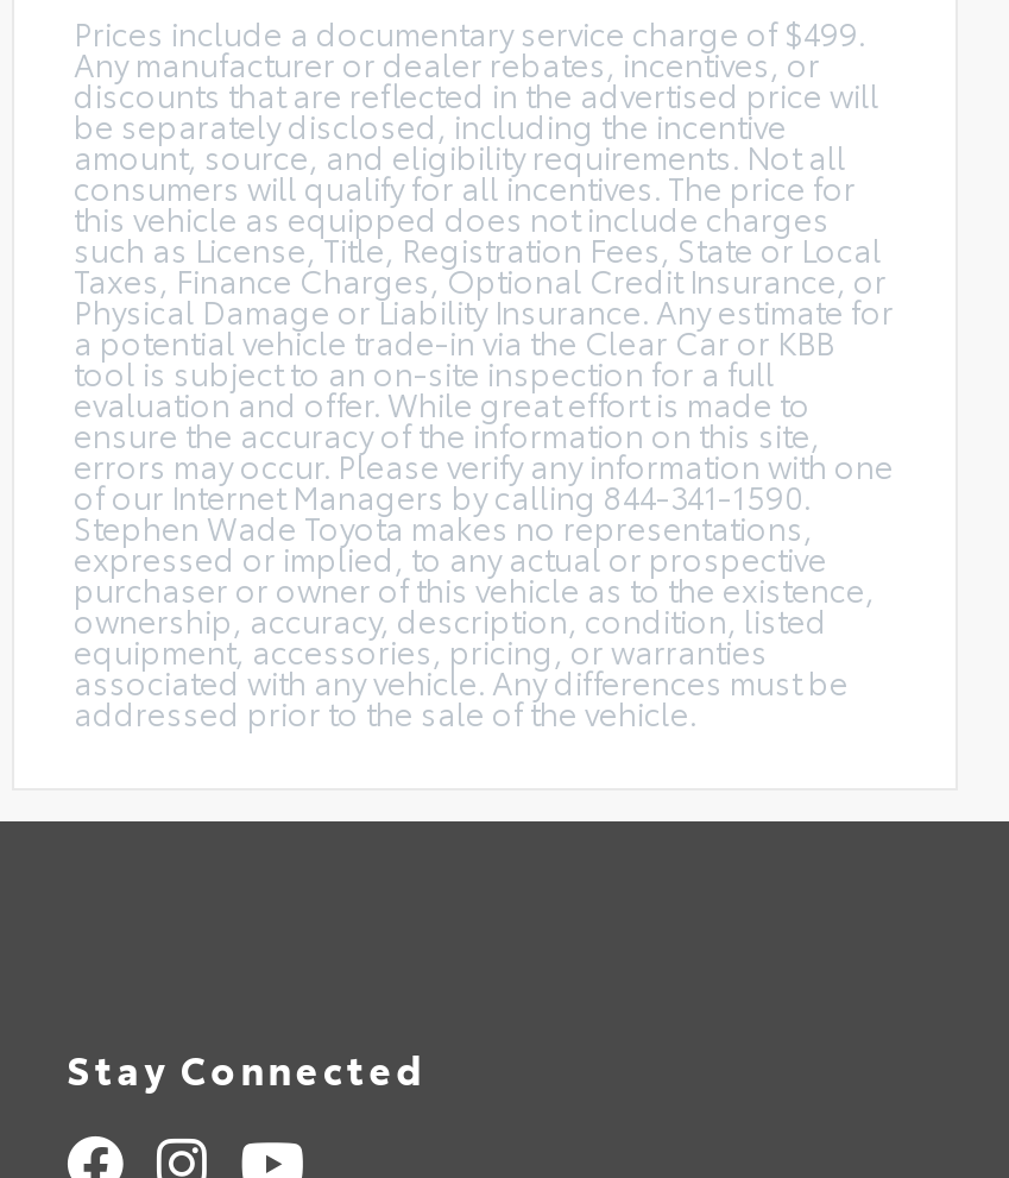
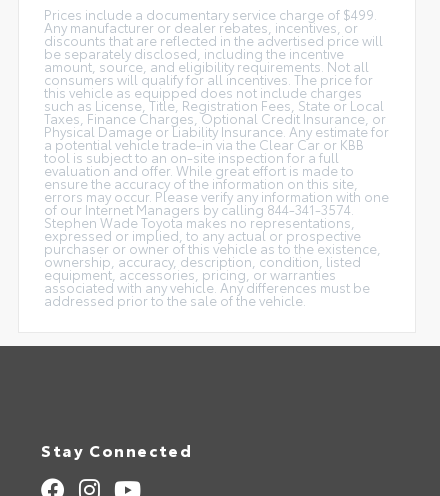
[74,474,811,517] of our Internet Managers by calling 844-341-1590. -> [44,200,354,218] of our Internet Managers by calling 844-341-3574.

